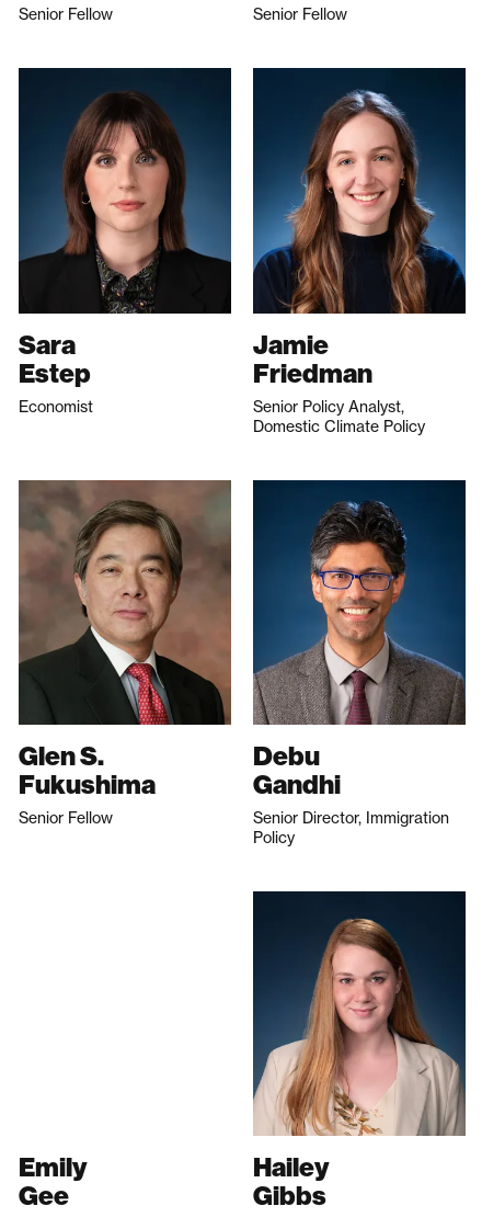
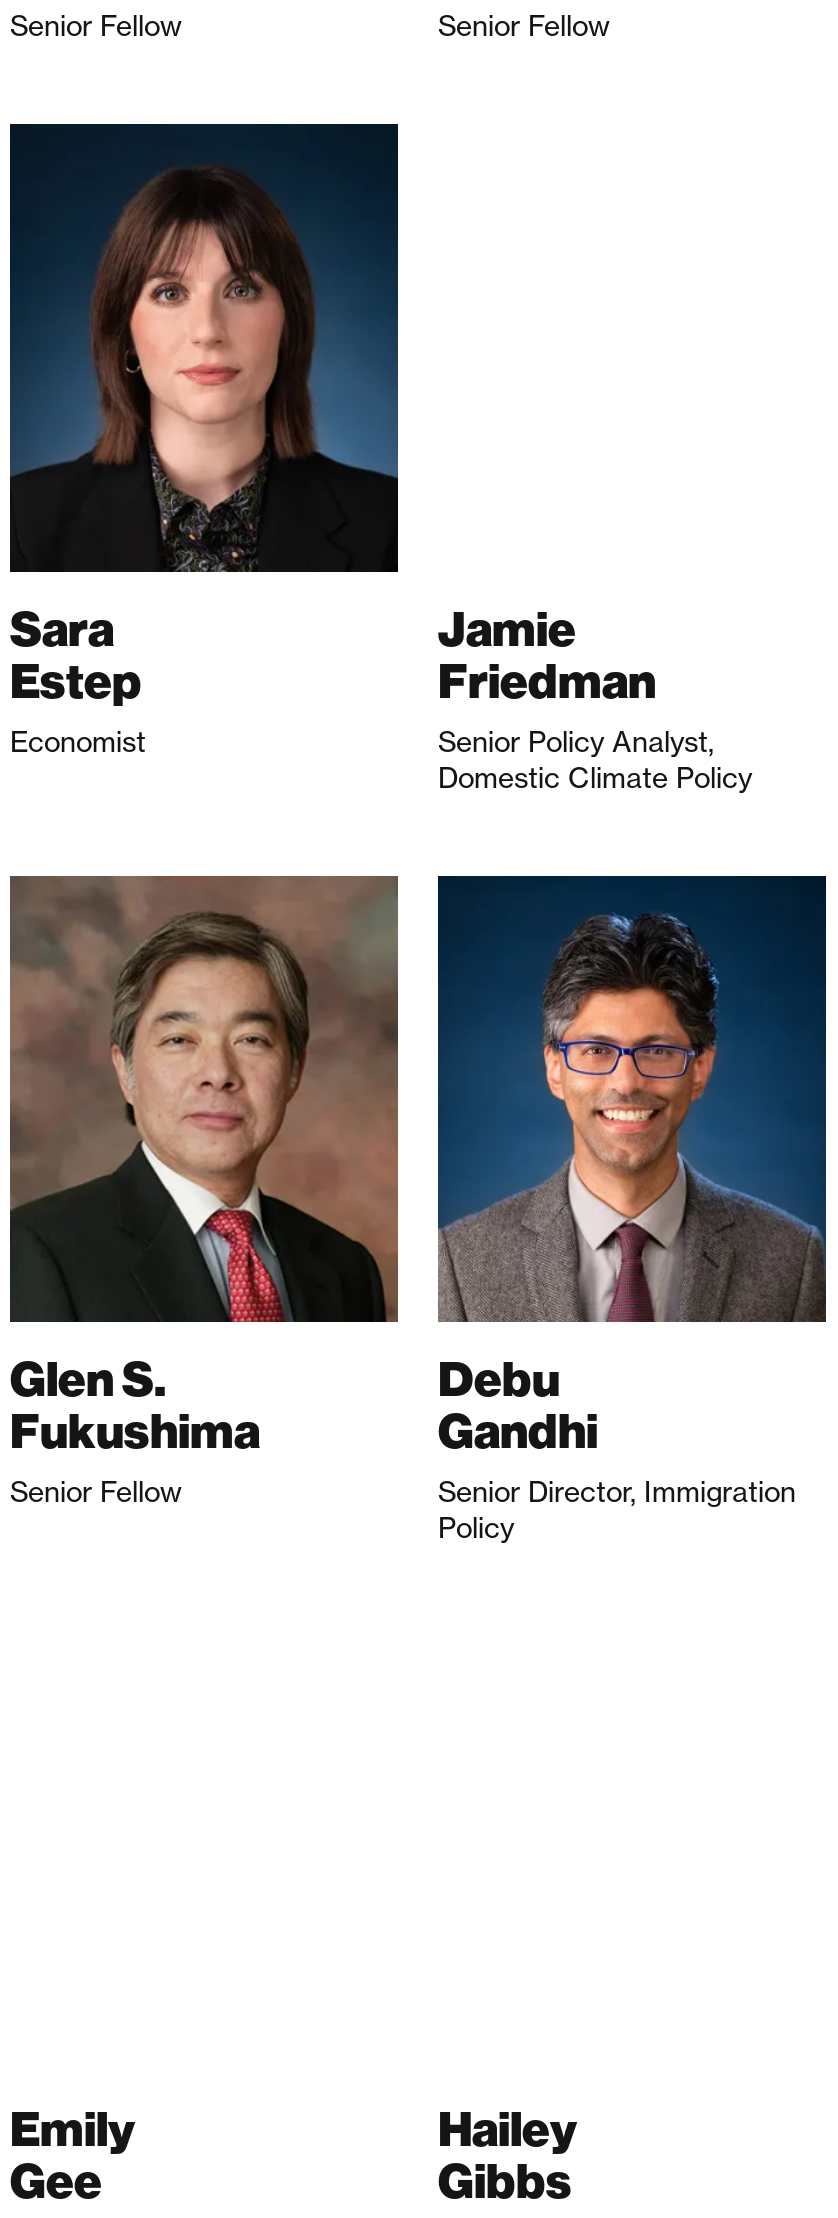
[252,67,467,315] [image] -> none
[252,890,467,1137] [image] -> none

